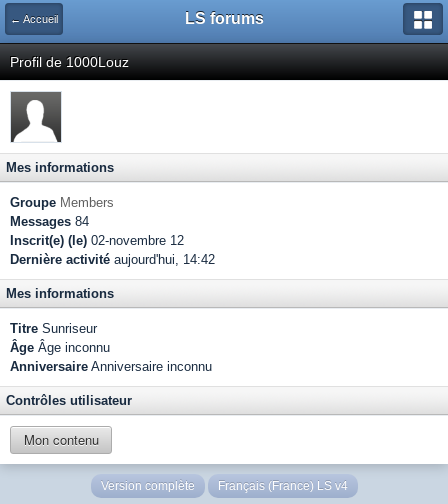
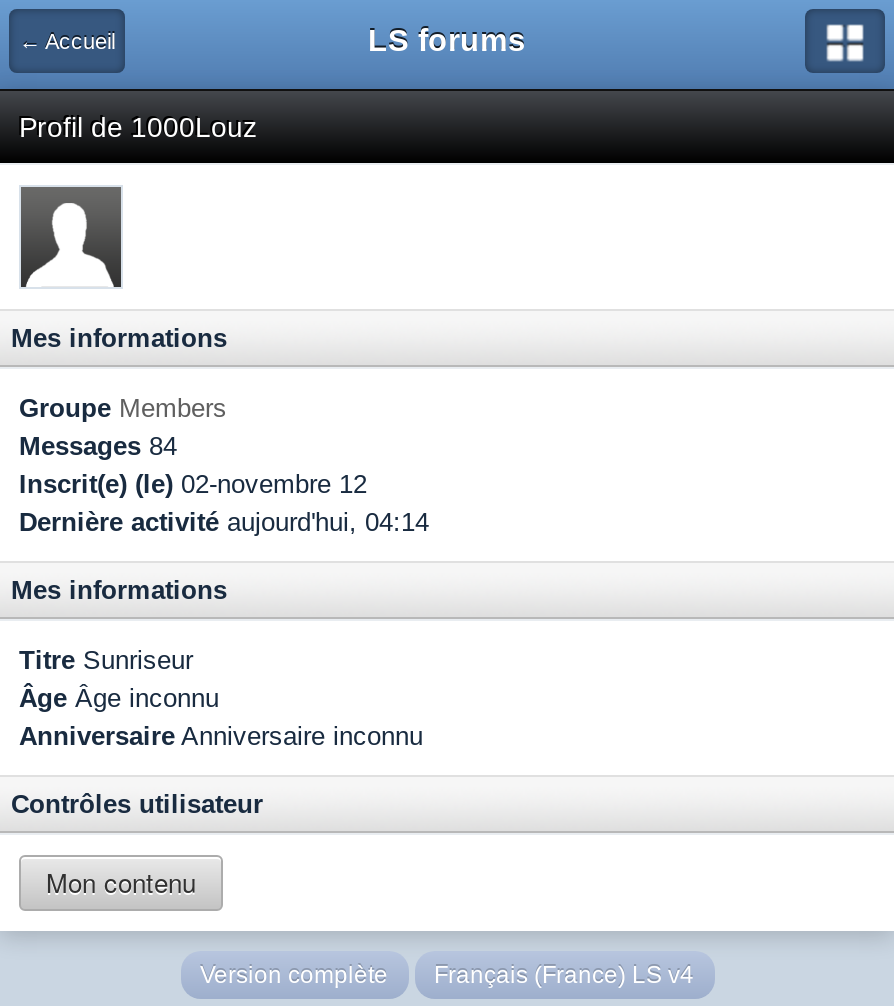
[10,252,215,267] Dernière activité aujourd'hui, 14:42 -> [19,507,429,537] Dernière activité aujourd'hui, 04:14

